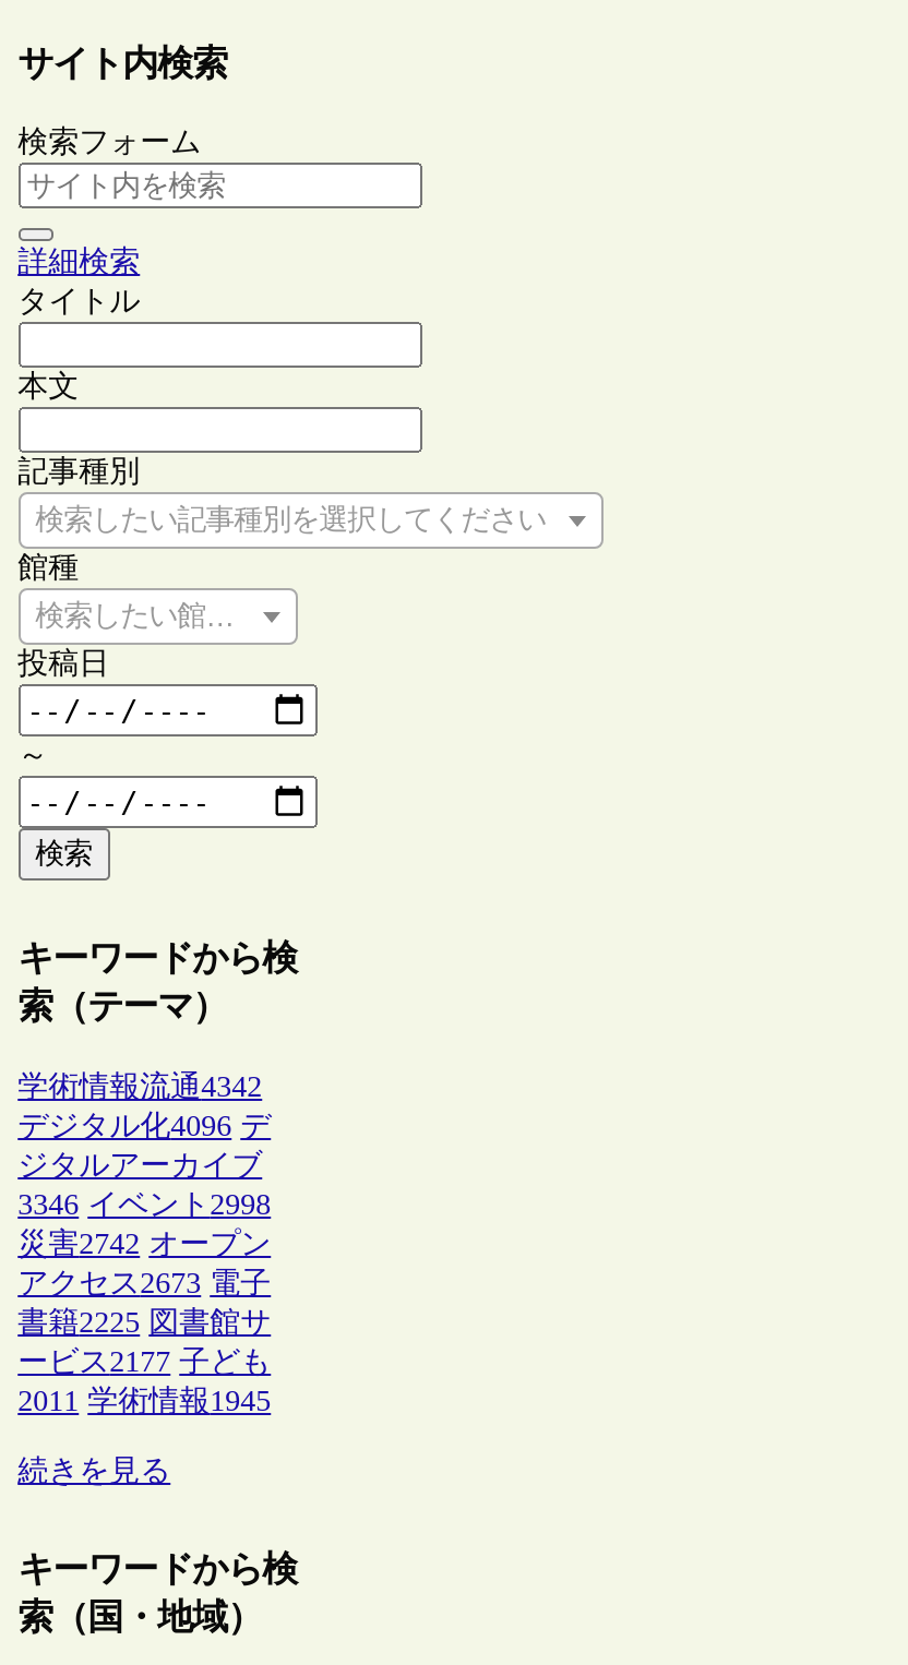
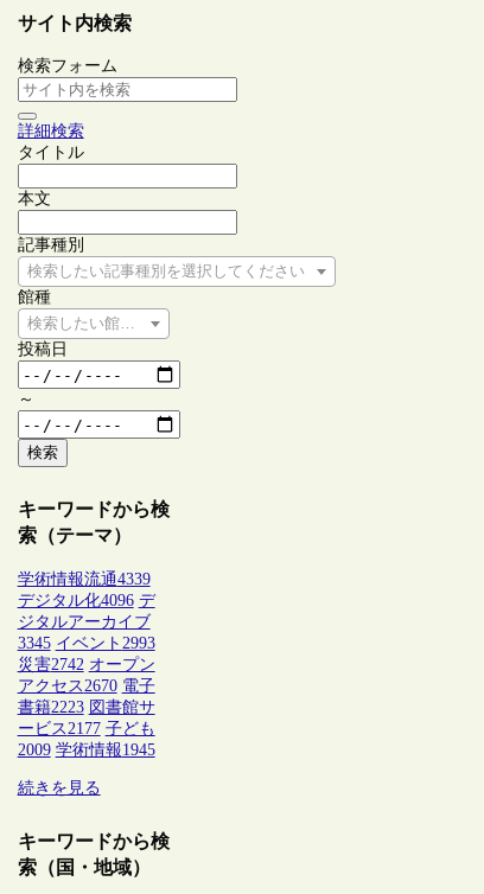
[18,1070,262,1103] 学術情報流通4342 -> [17,570,150,588] 学術情報流通4339
[18,1188,271,1220] 3346 イベント2998 -> [17,634,155,652] 3345 イベント2993
[18,1266,271,1299] アクセス2673 電子 -> [17,677,155,695] アクセス2670 電子
[18,1306,271,1338] 書籍2225 図書館サ -> [17,698,155,716] 書籍2223 図書館サ
[18,1384,271,1417] 2011 学術情報1945 -> [17,741,155,759] 2009 学術情報1945

